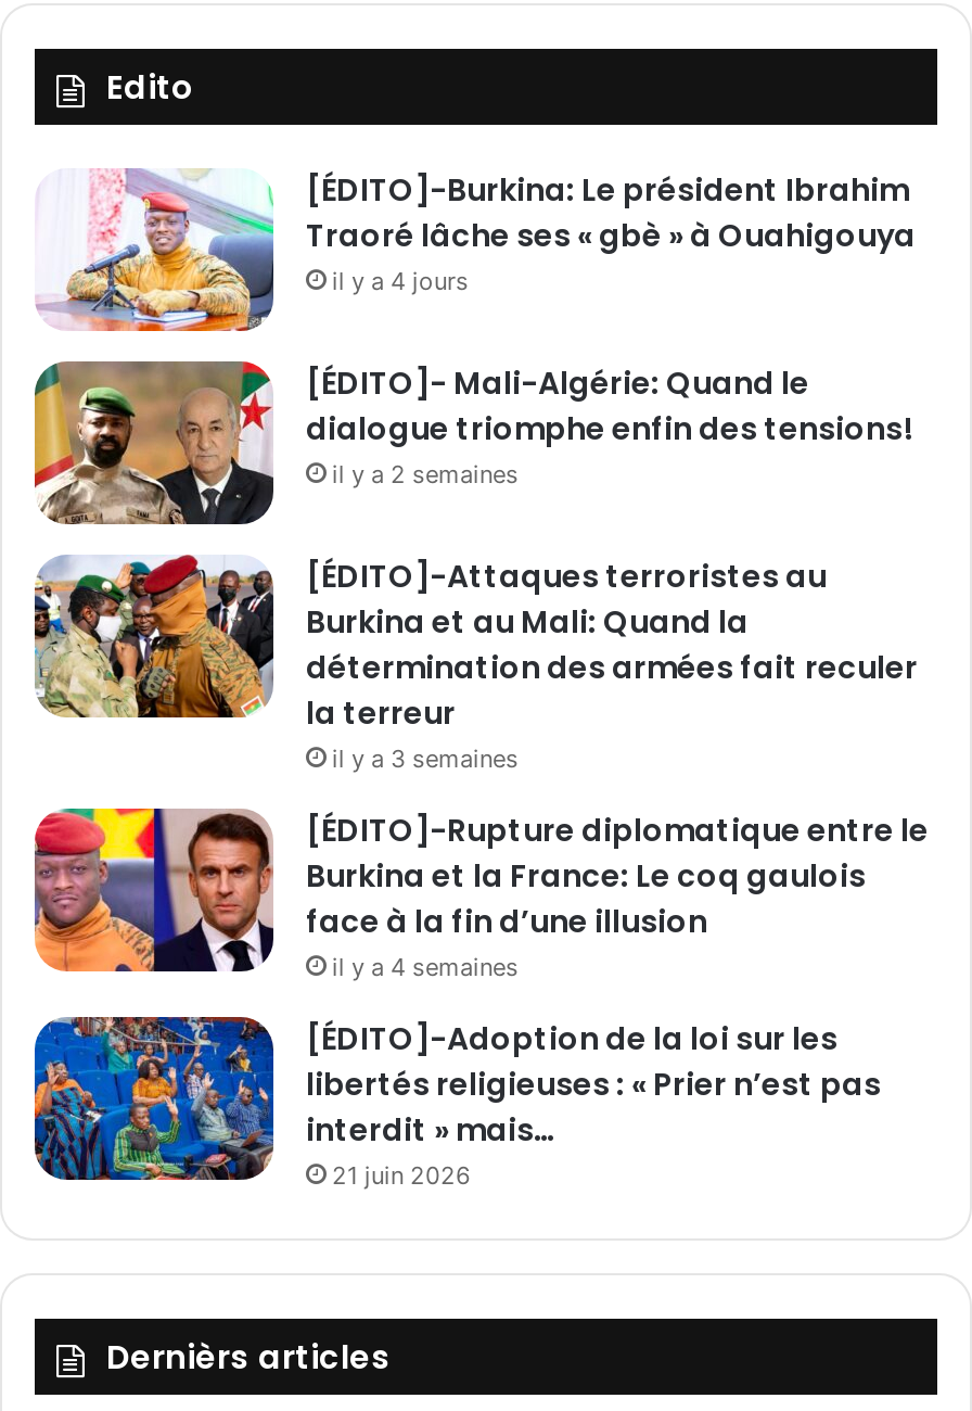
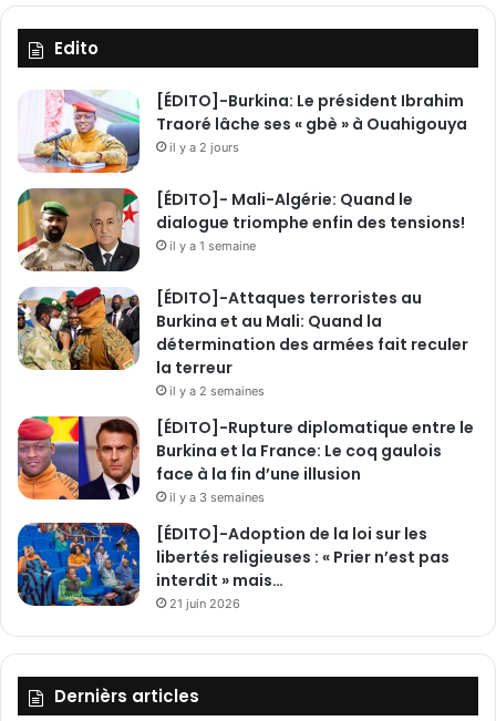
[332,266,469,296] il y a 4 jours -> [169,140,239,155] il y a 2 jours
moved [332,459,519,490] -> [169,383,265,399]: il y a 2 semaines
none -> [169,238,256,254] il y a 1 semaine
moved [332,743,519,774] -> [169,490,265,505]: il y a 3 semaines
[332,952,519,982] il y a 4 semaines -> none

